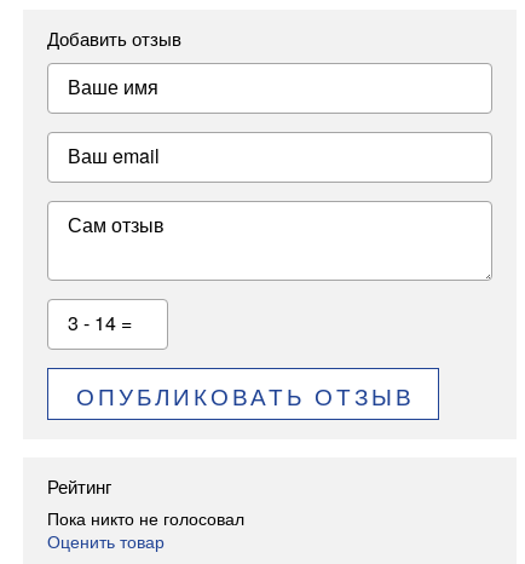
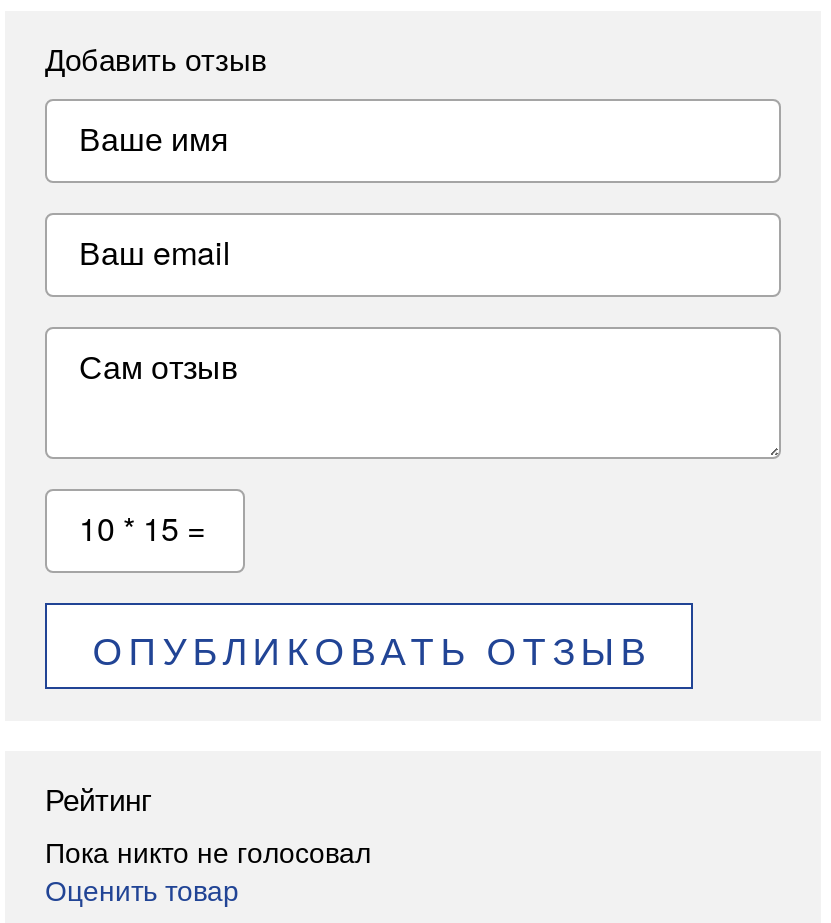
[68,309,132,337] 3 - 14 = -> [79,506,205,552] 10 * 15 =

